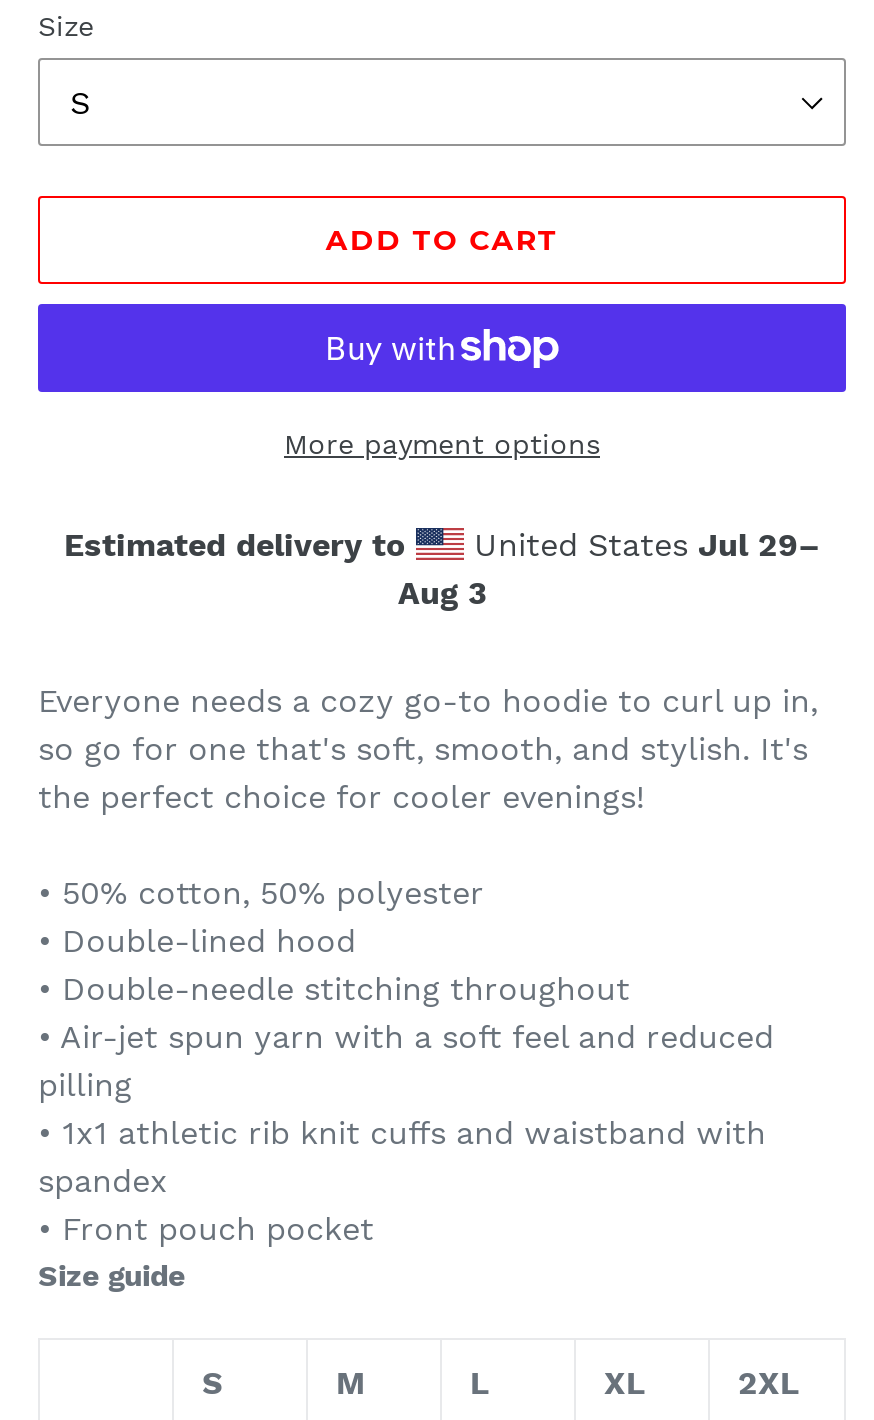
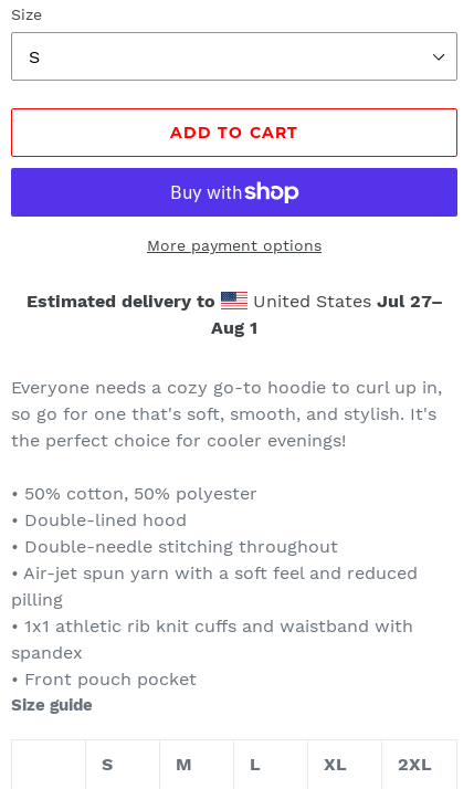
[464,526,820,564] United States Jul 29– -> [247,291,443,312] United States Jul 27–
[398,574,486,612] Aug 3 -> [211,317,257,338] Aug 1

